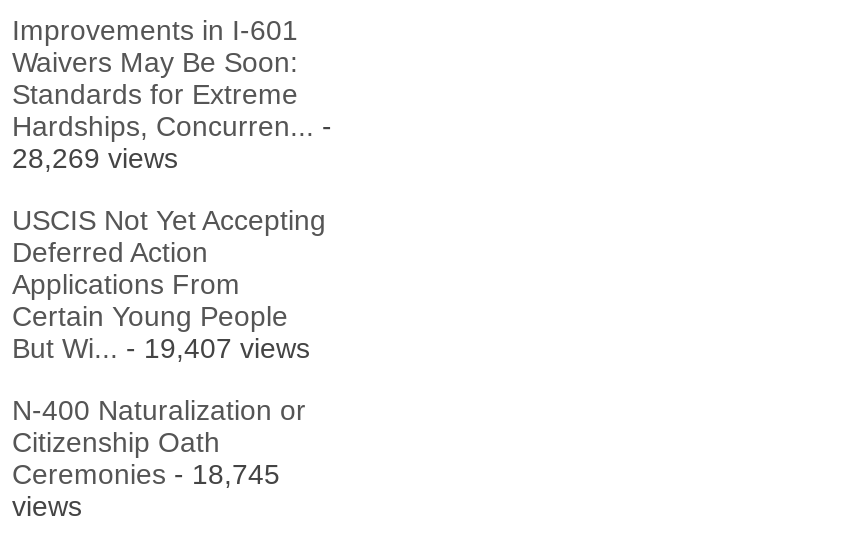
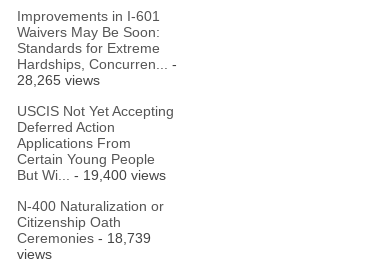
[12,142,178,174] 28,269 views -> [17,72,100,88] 28,265 views
[12,332,310,364] But Wi... - 19,407 views -> [17,167,166,183] But Wi... - 19,400 views
[12,458,280,490] Ceremonies - 18,745 -> [17,230,151,246] Ceremonies - 18,739

